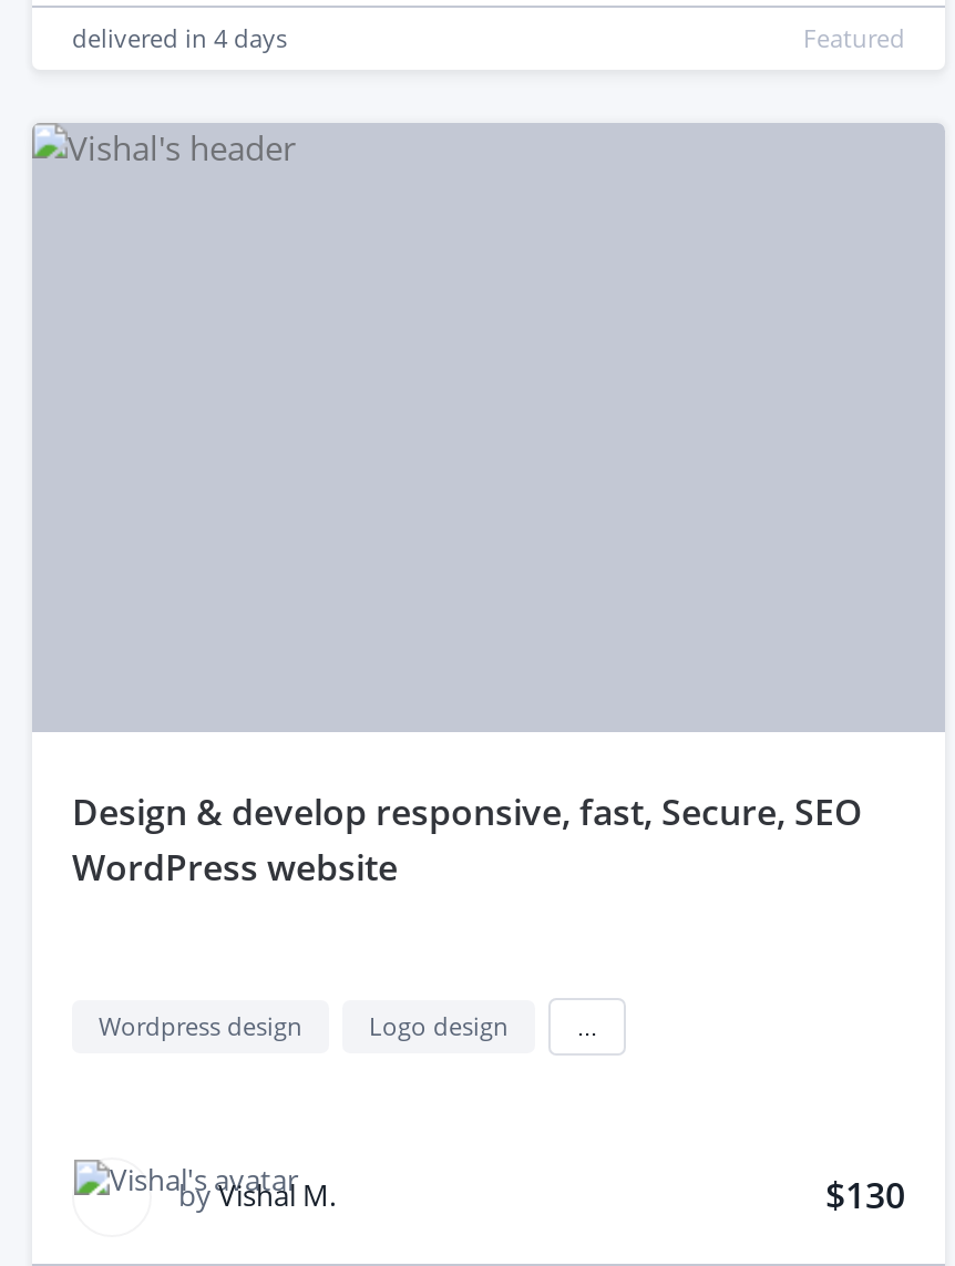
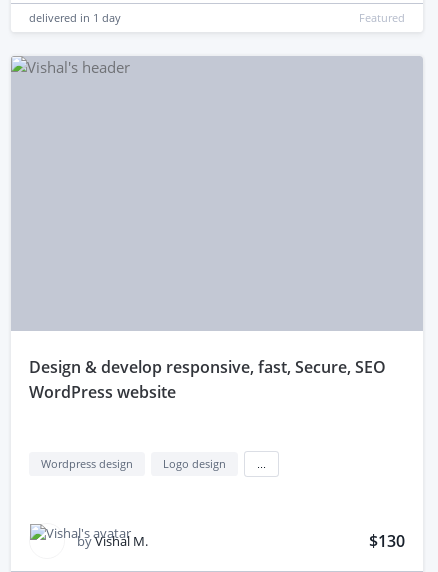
[72,22,287,55] delivered in 4 days -> [29,10,121,25] delivered in 1 day

